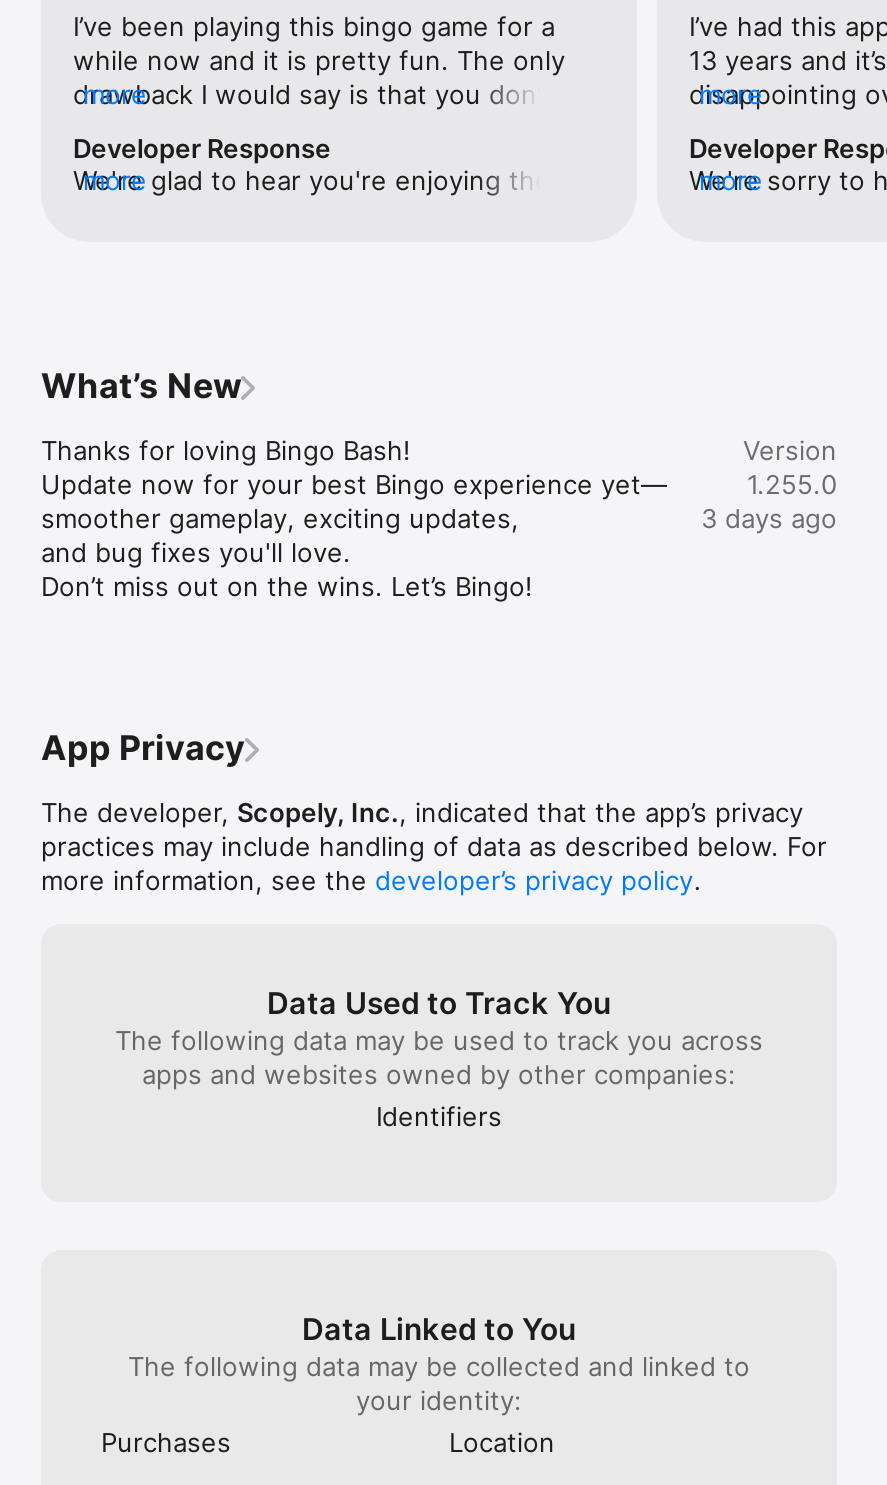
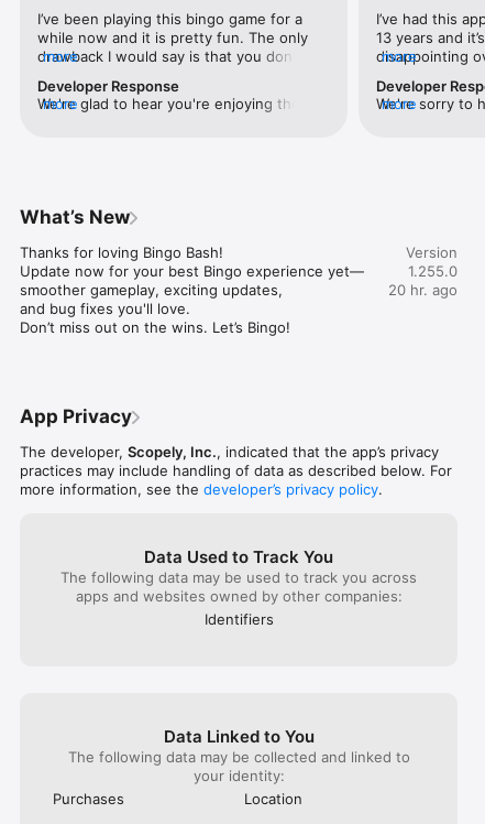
[701,501,837,533] 3 days ago -> [388,280,458,298] 20 hr. ago

